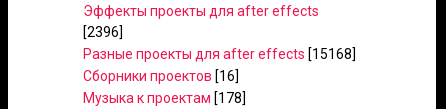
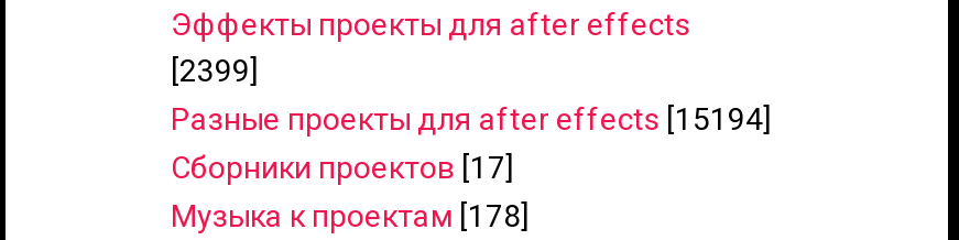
[83,24,123,40] [2396] -> [171,53,259,88] [2399]
[83,46,356,62] Разные проекты для after effects [15168] -> [171,101,772,137] Разные проекты для after effects [15194]
[83,68,239,84] Сборники проектов [16] -> [171,150,514,185] Сборники проектов [17]

